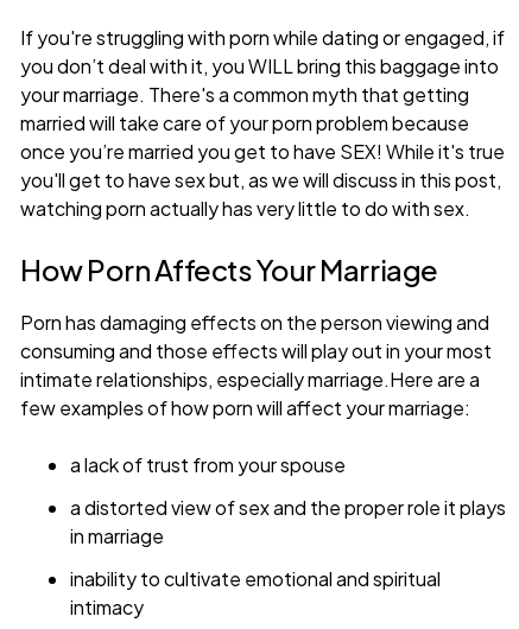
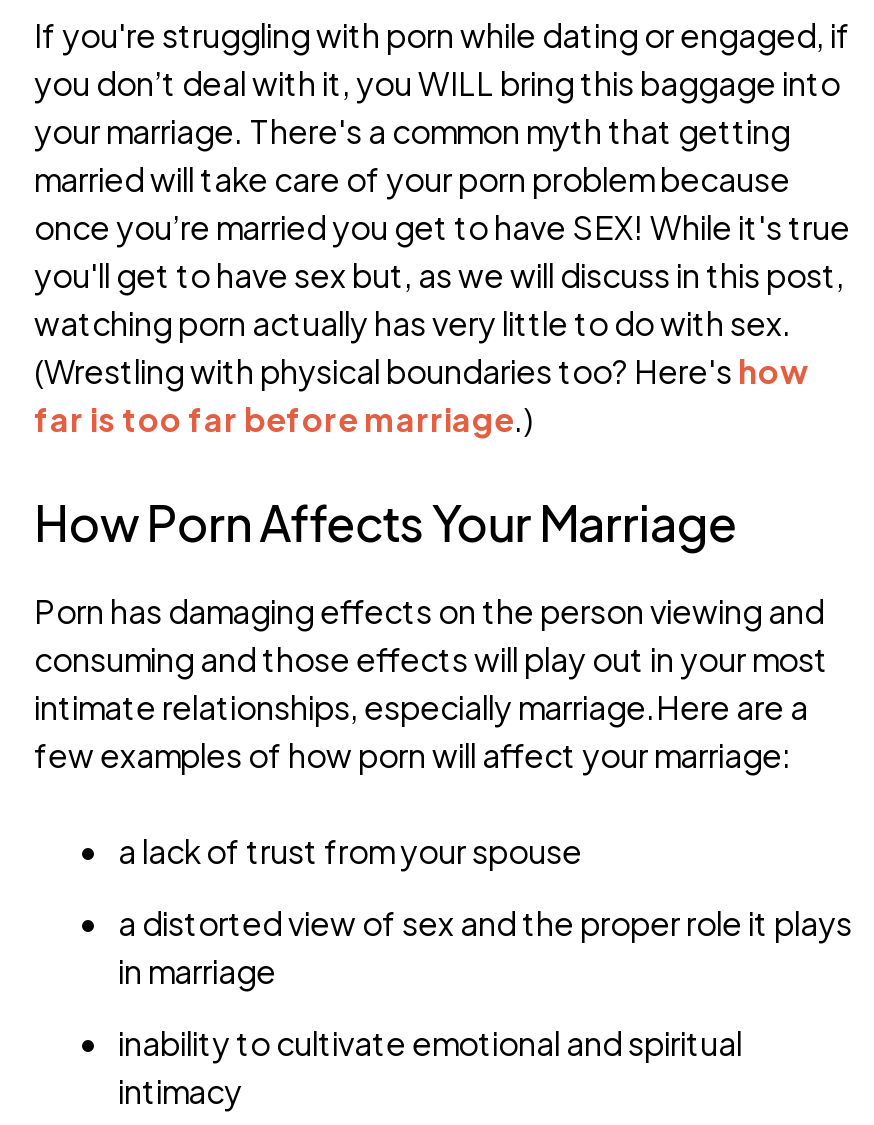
none -> [34,349,808,439] (Wrestling with physical boundaries too? Here's how | far is too far before marriage.)

